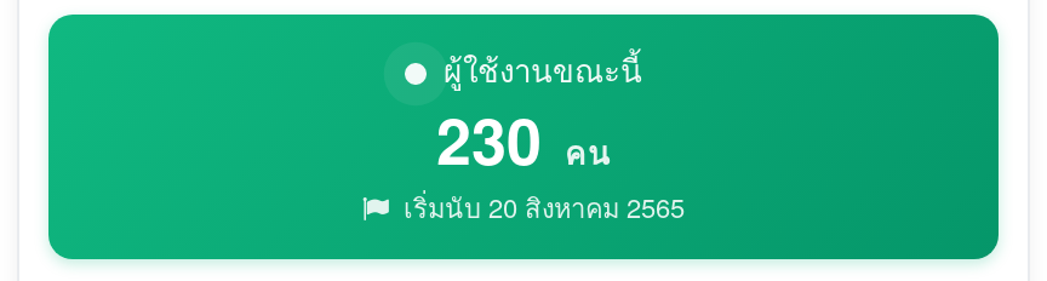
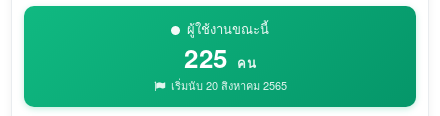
[436,95,611,184] 230 คน -> [184,39,256,76] 225 คน

